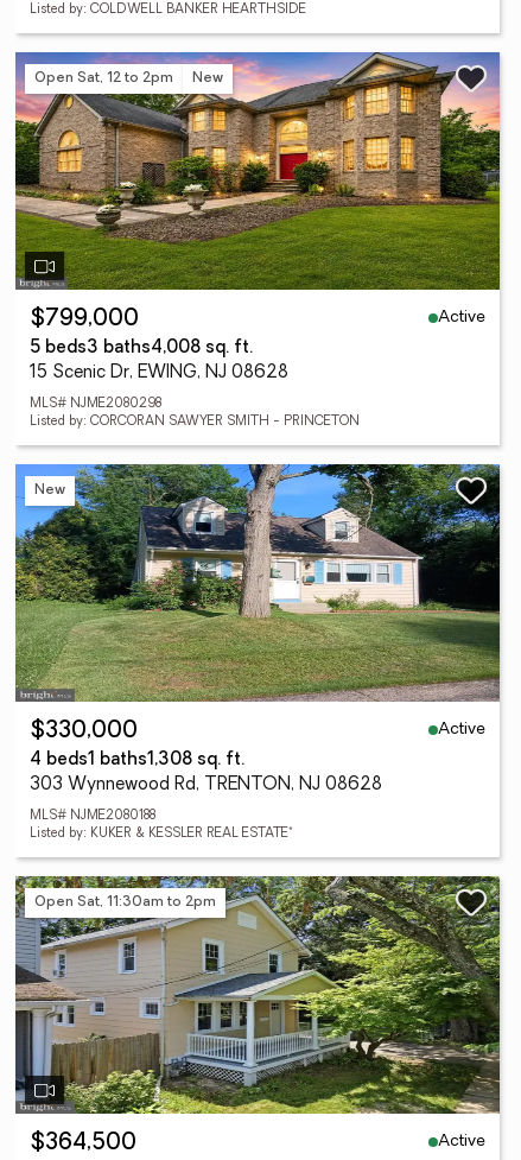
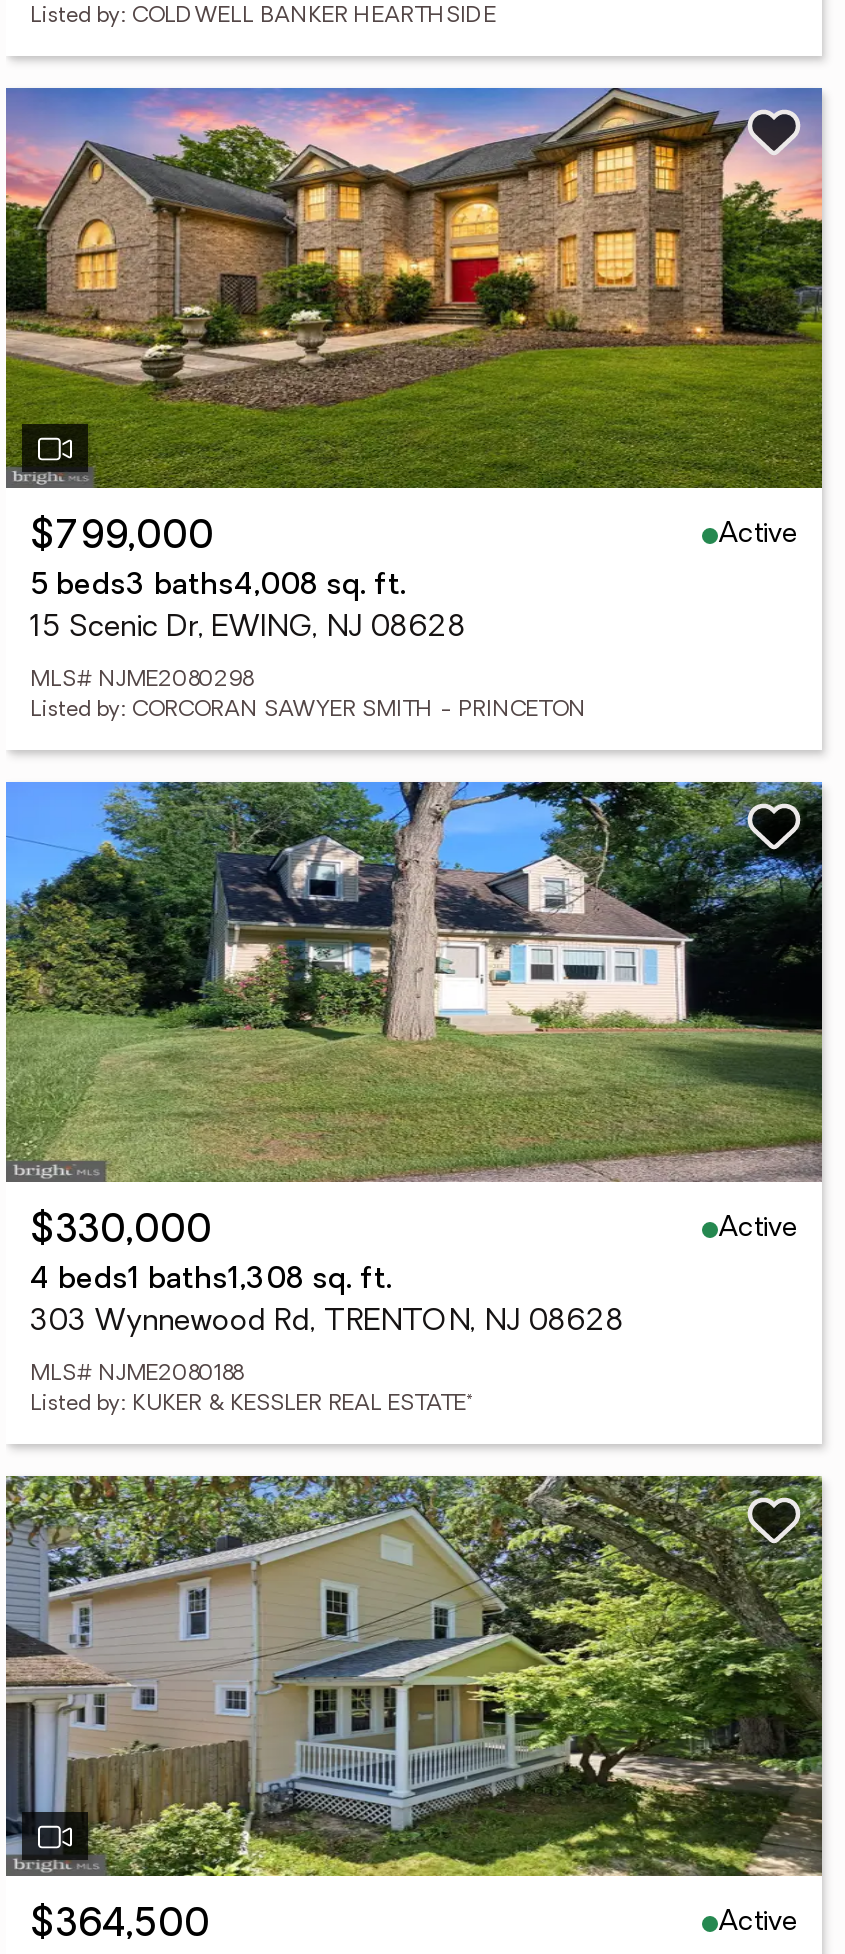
[34,71,223,85] Open Sat, 12 to 2pm | New -> none
[34,483,65,497] New -> none
[34,895,216,909] Open Sat, 11:30am to 2pm -> none

